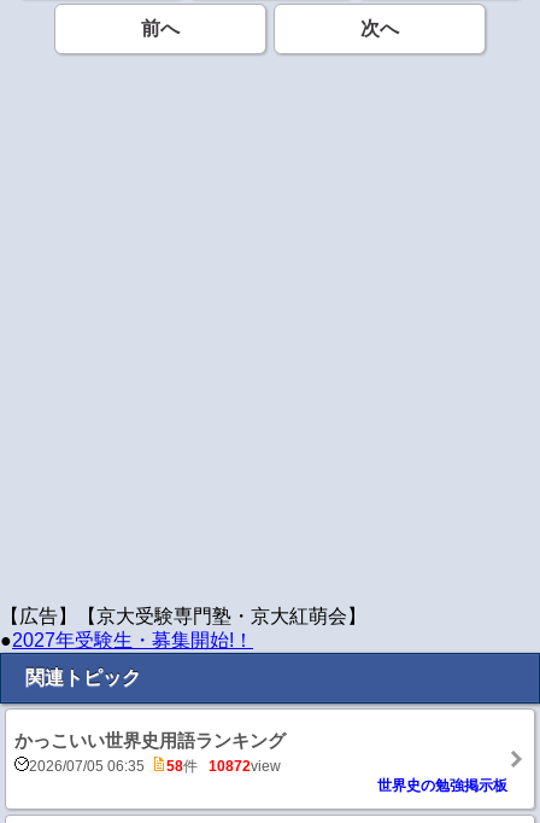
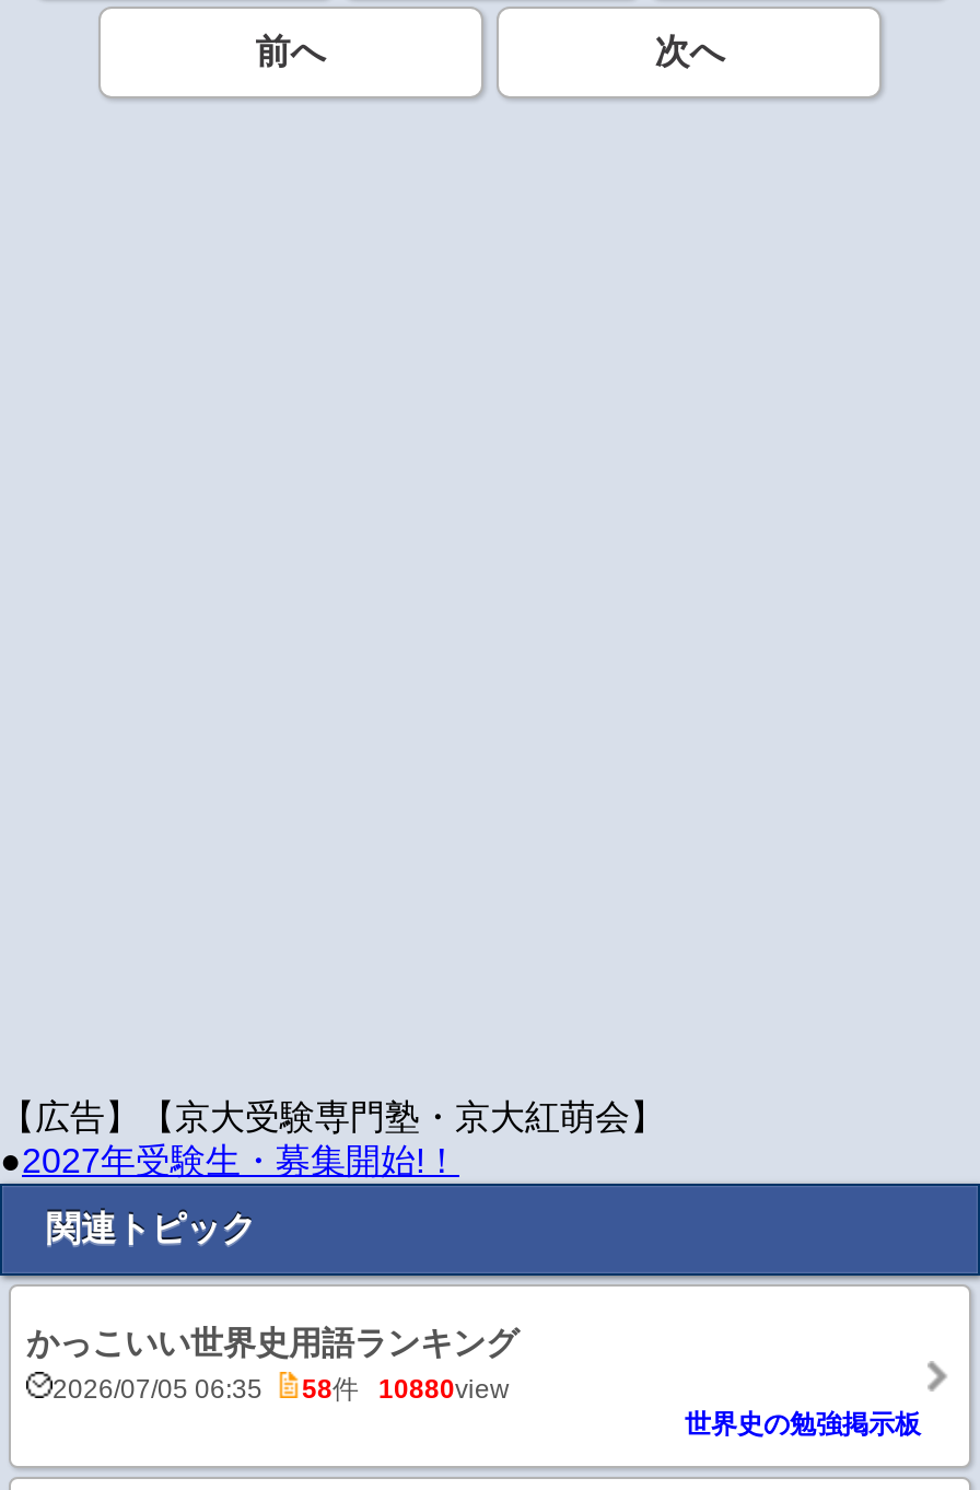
[29,757,281,774] 2026/07/05 06:35 58件10872view -> [52,1373,510,1404] 2026/07/05 06:35 58件10880view

